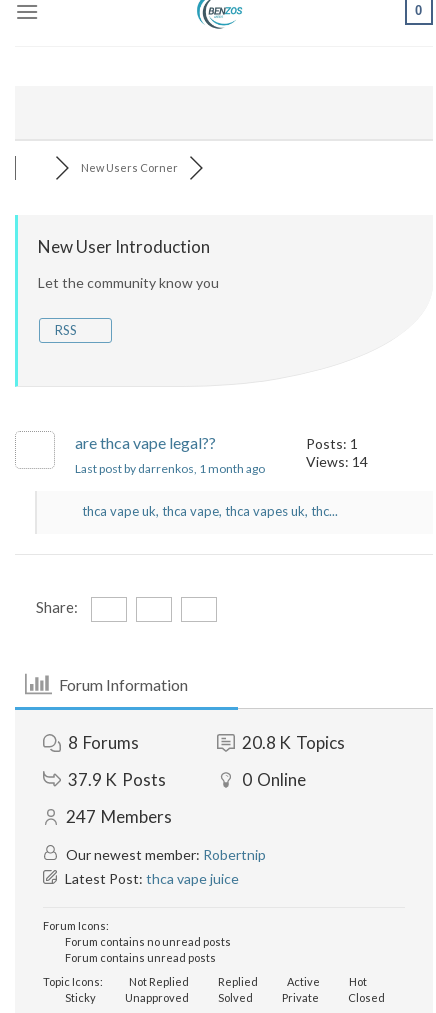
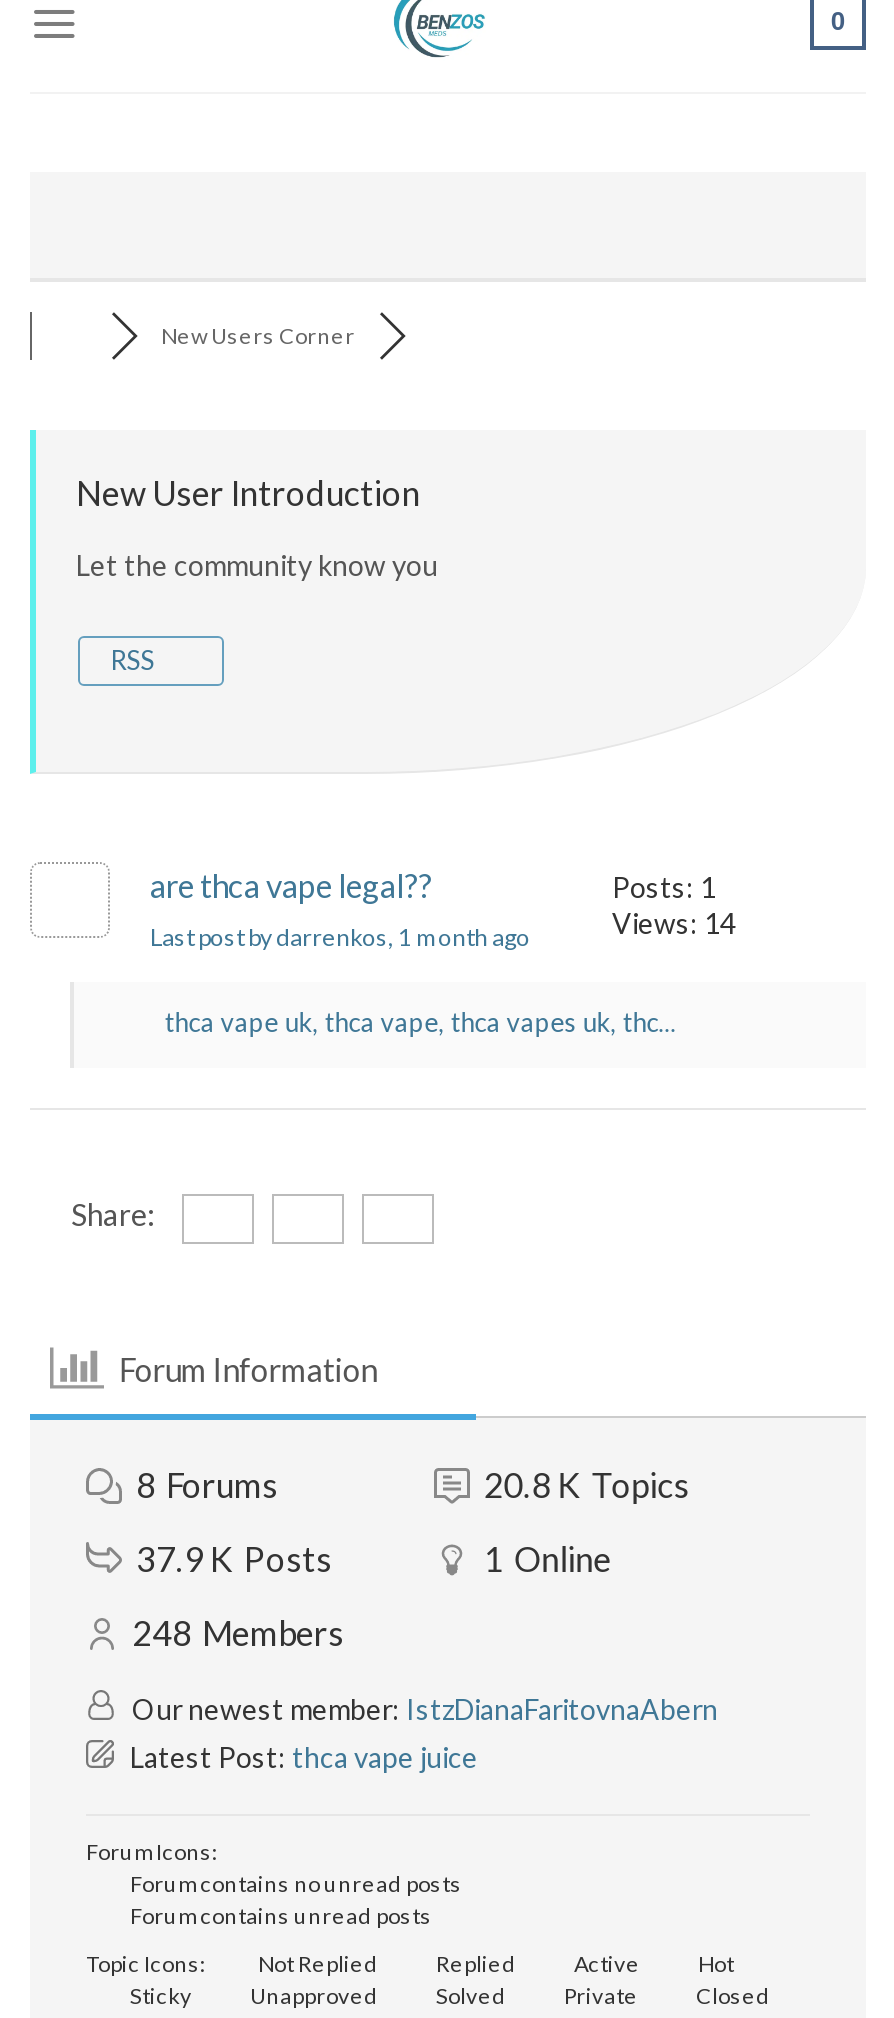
[242,769,306,790] 0 Online -> [484,1538,612,1580] 1 Online
[66,806,172,827] 247 Members -> [132,1612,344,1654] 248 Members
[63,846,266,863] Our newest member: Robertnip -> [126,1692,718,1726] Our newest member: IstzDianaFaritovnaAbern

